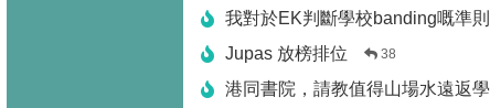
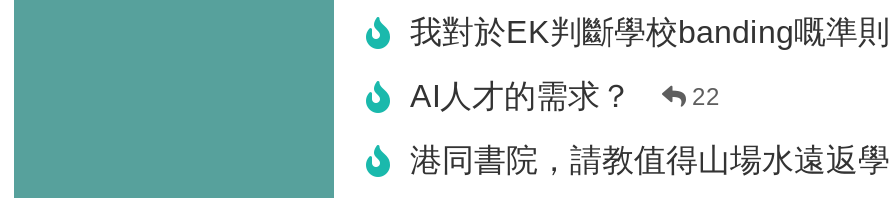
[225,44,396,63] Jupas 放榜排位 | 38 -> [410,79,720,113] AI人才的需求？ | 22

